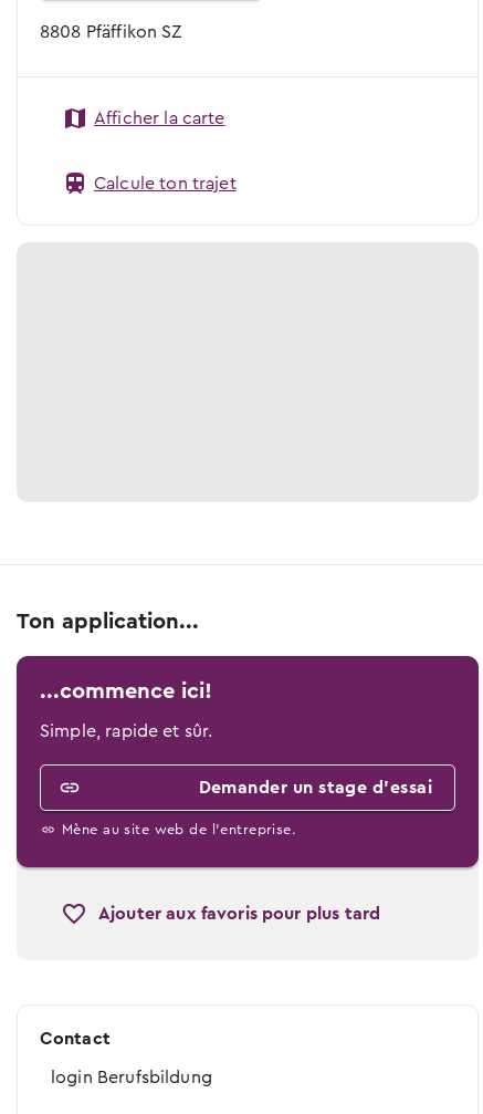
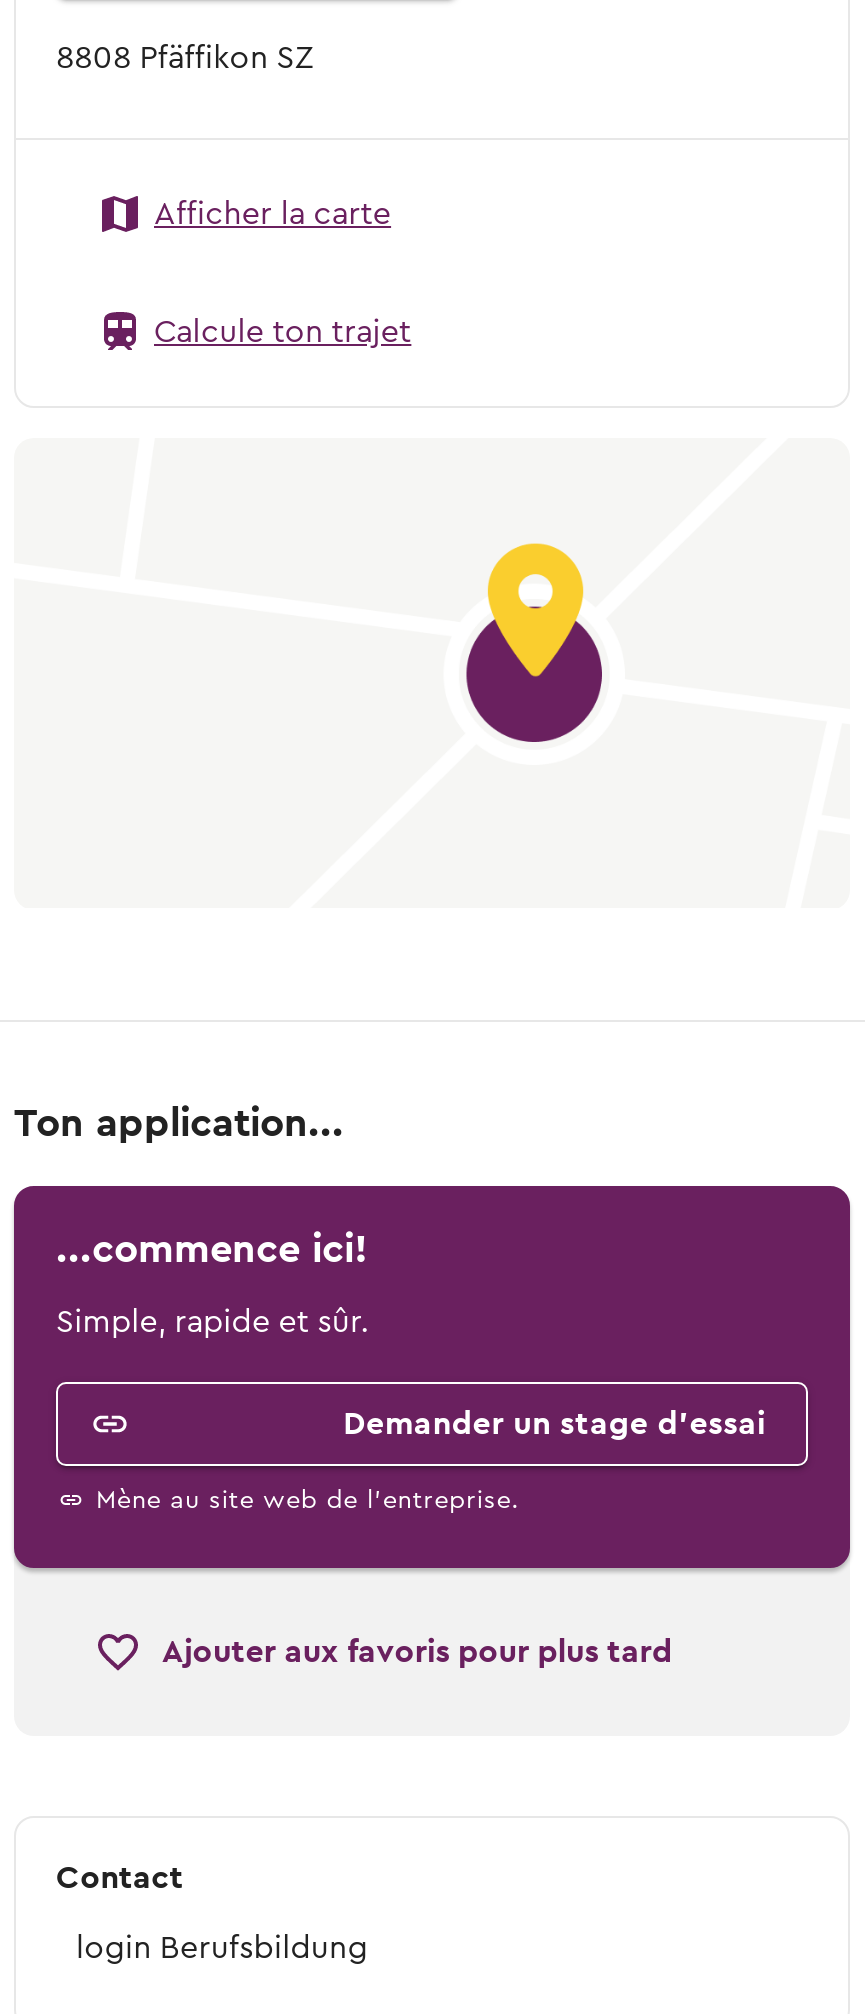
none -> [464,542,604,744] [image]

